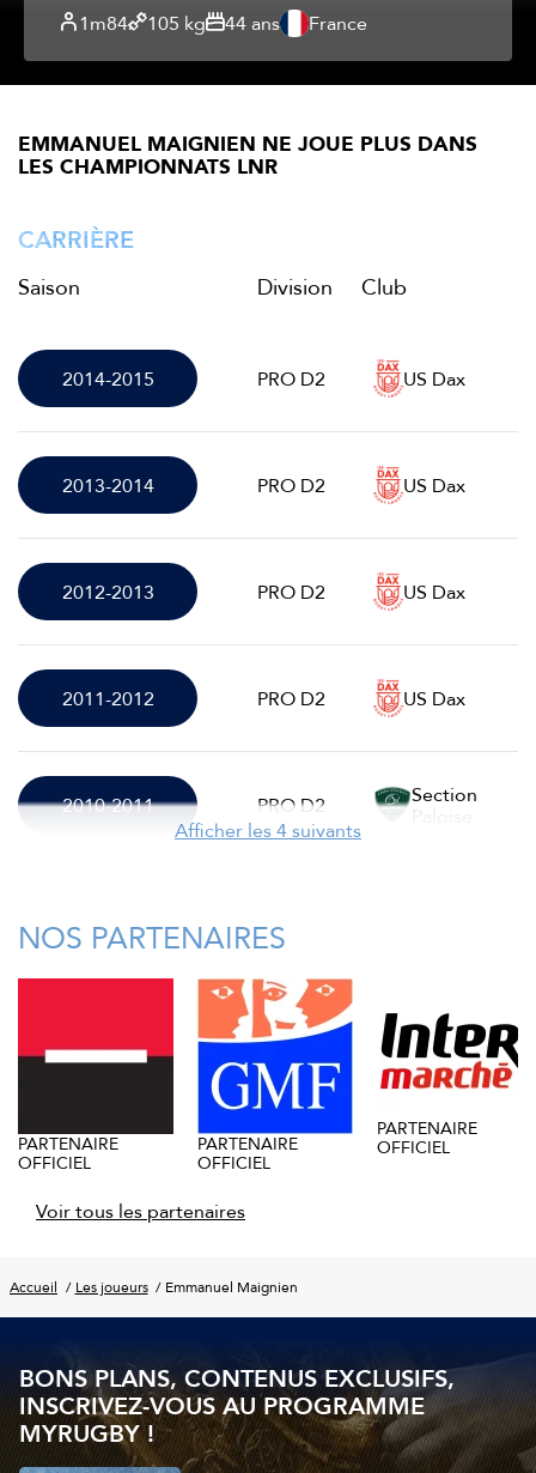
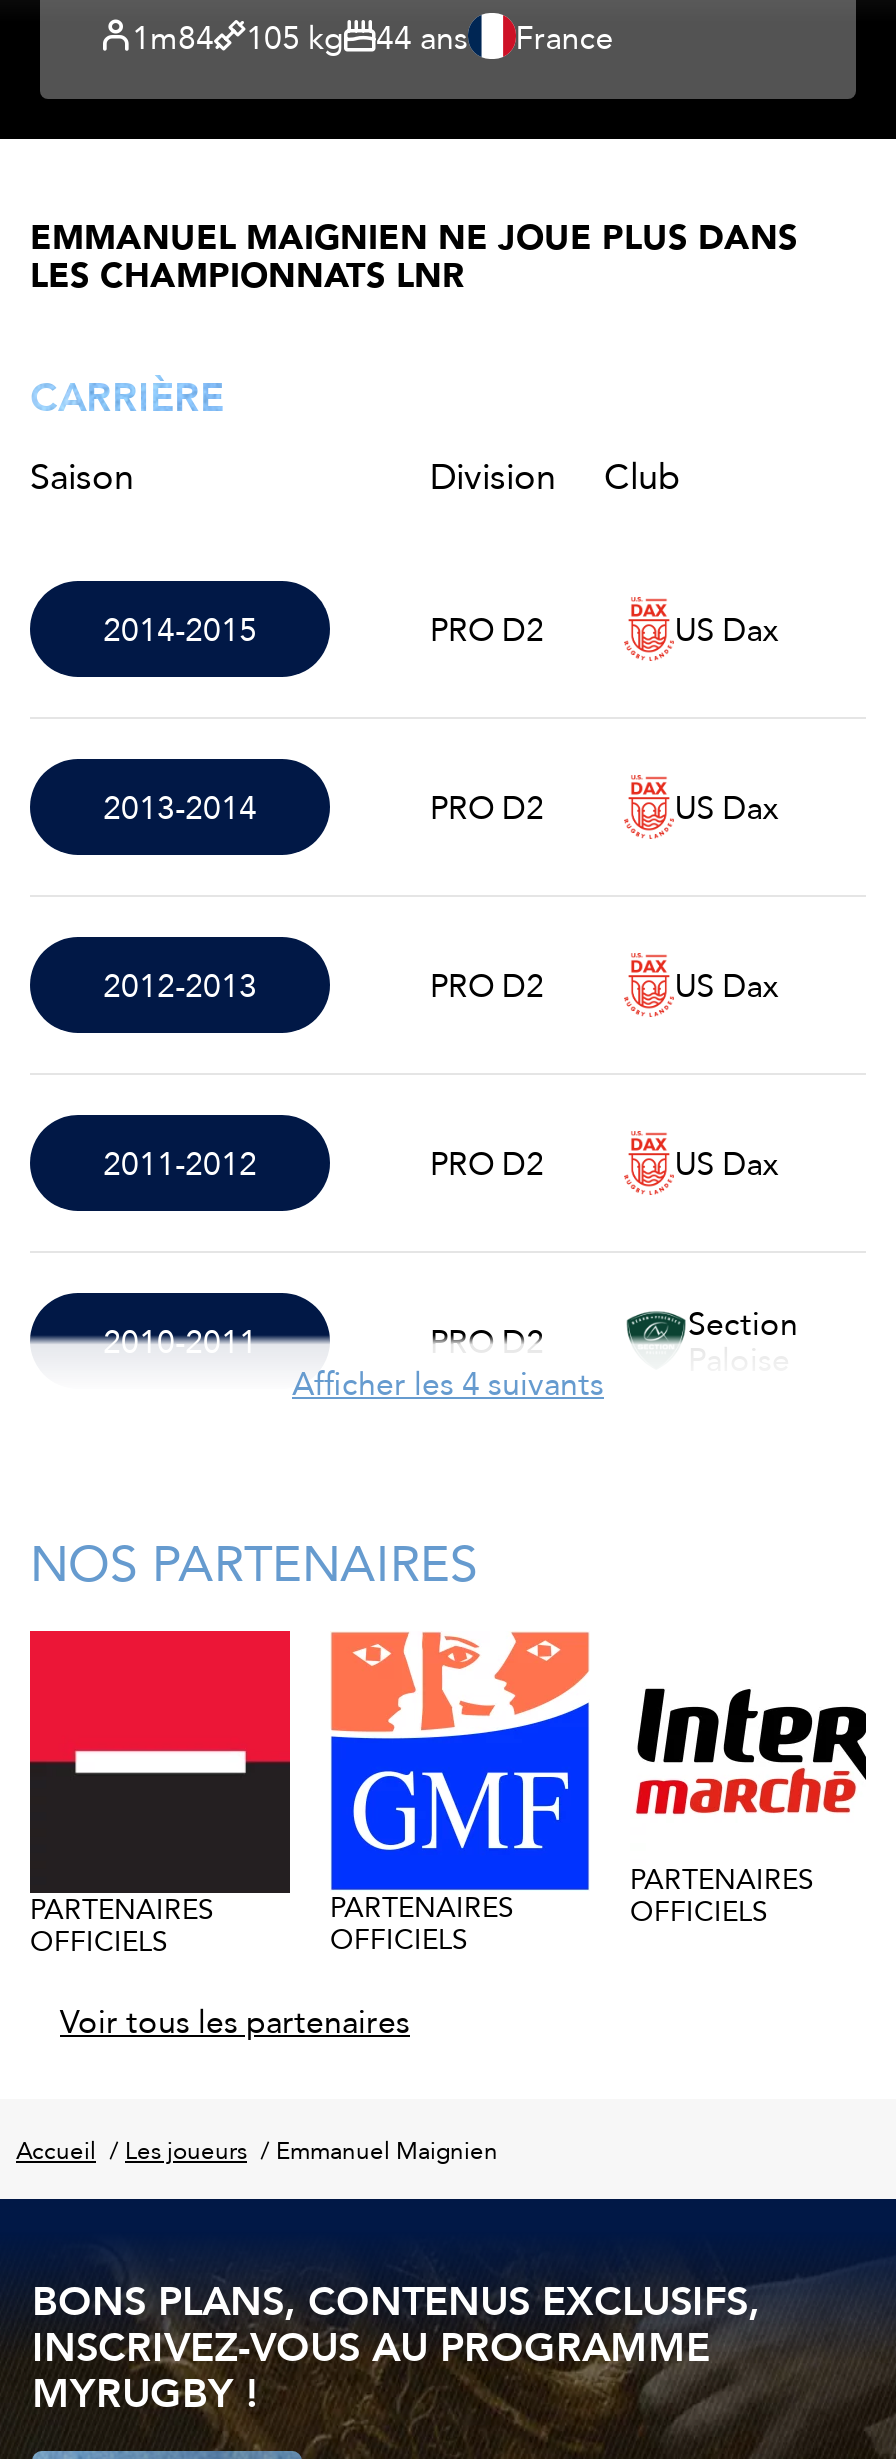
[377,1115,477,1161] PARTENAIRE | OFFICIEL -> [630,1858,814,1934] PARTENAIRES | OFFICIELS
[18,1131,118,1176] PARTENAIRE | OFFICIEL -> [30,1887,214,1963] PARTENAIRES | OFFICIELS
[197,1131,298,1176] PARTENAIRE | OFFICIEL -> [330,1886,514,1962] PARTENAIRES | OFFICIELS

